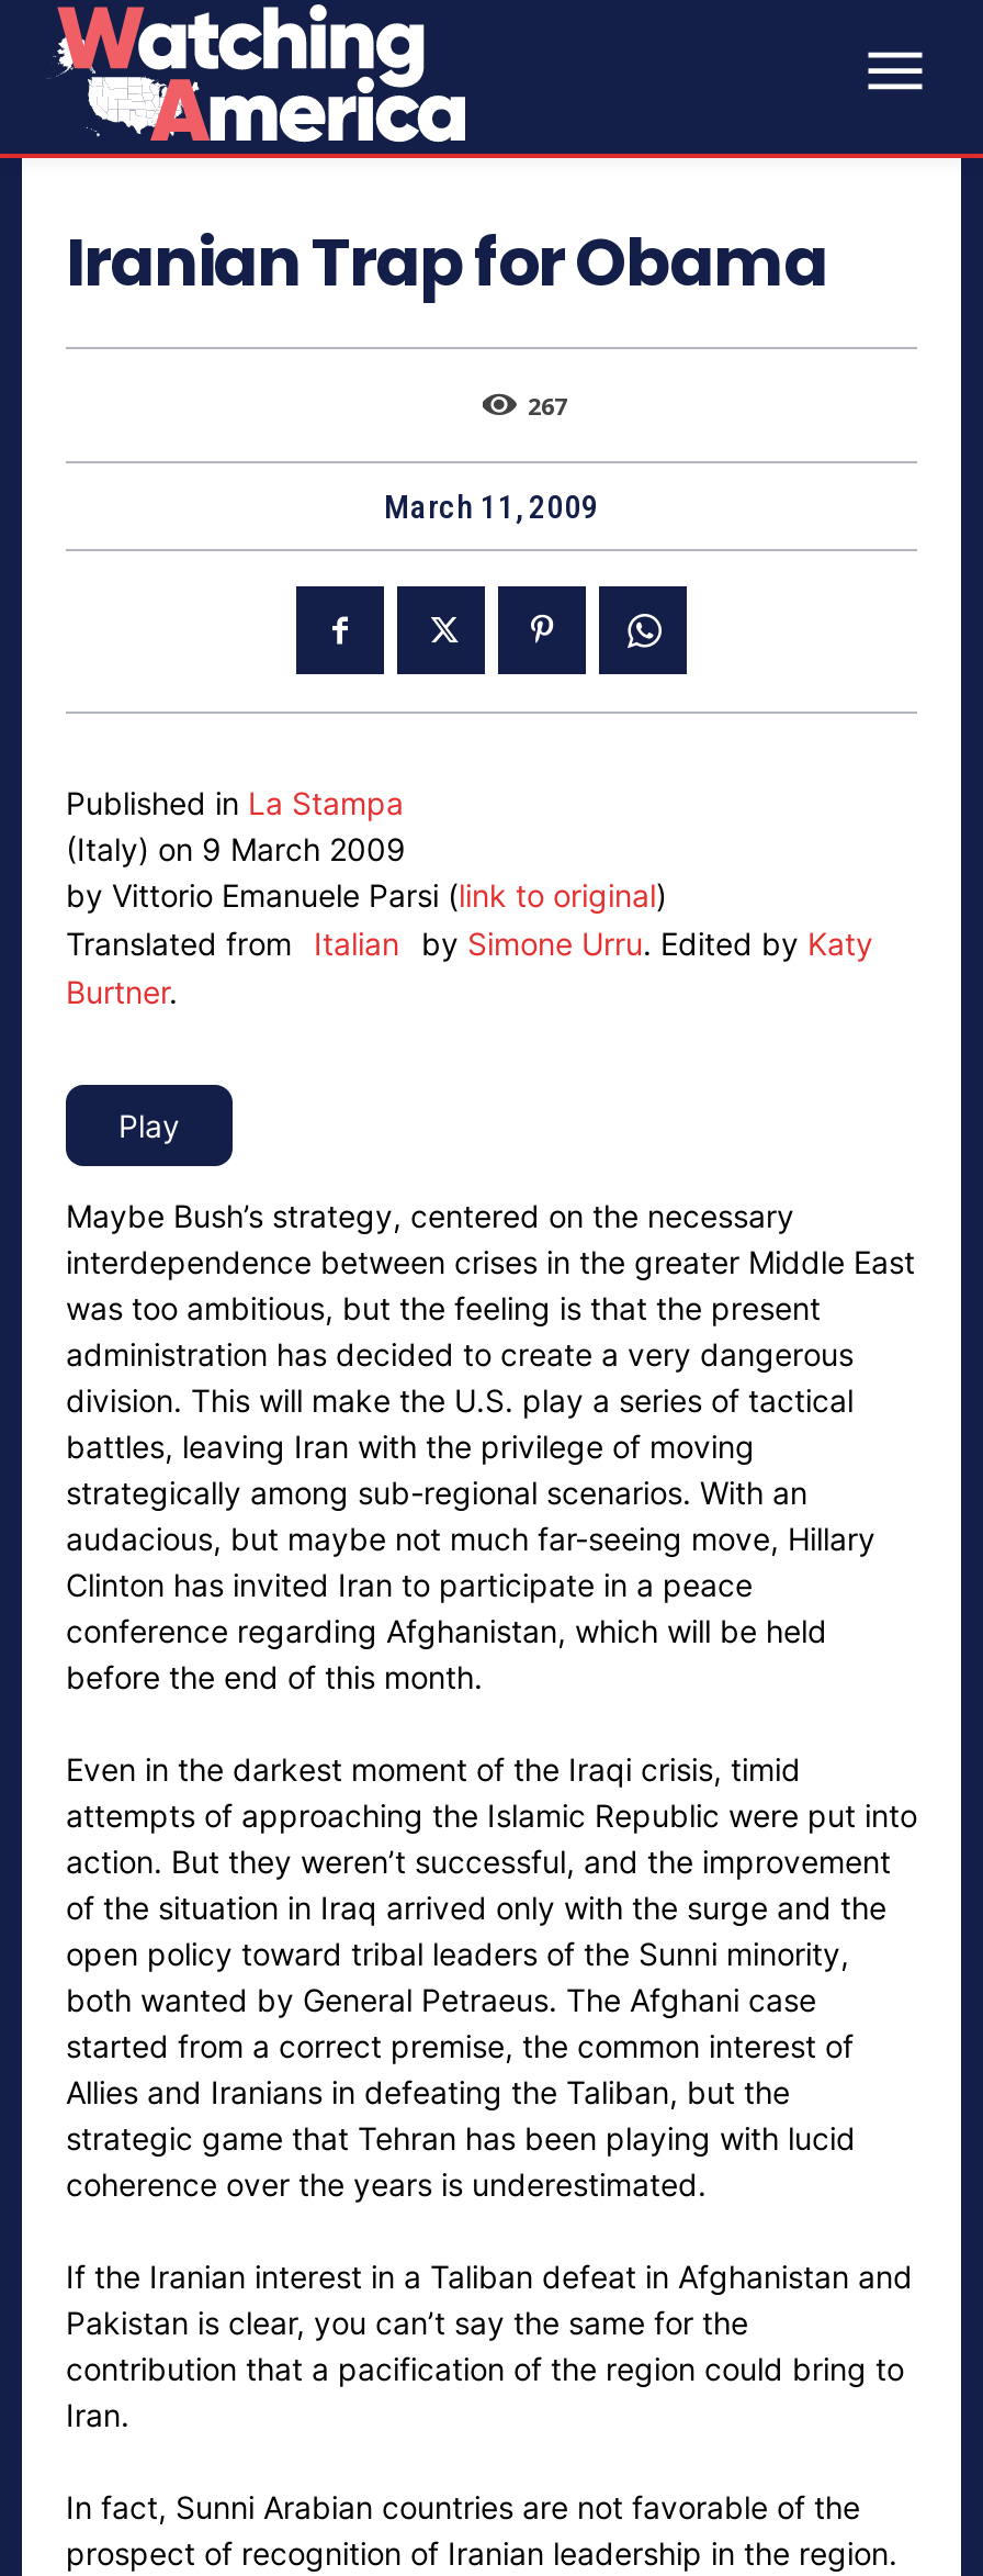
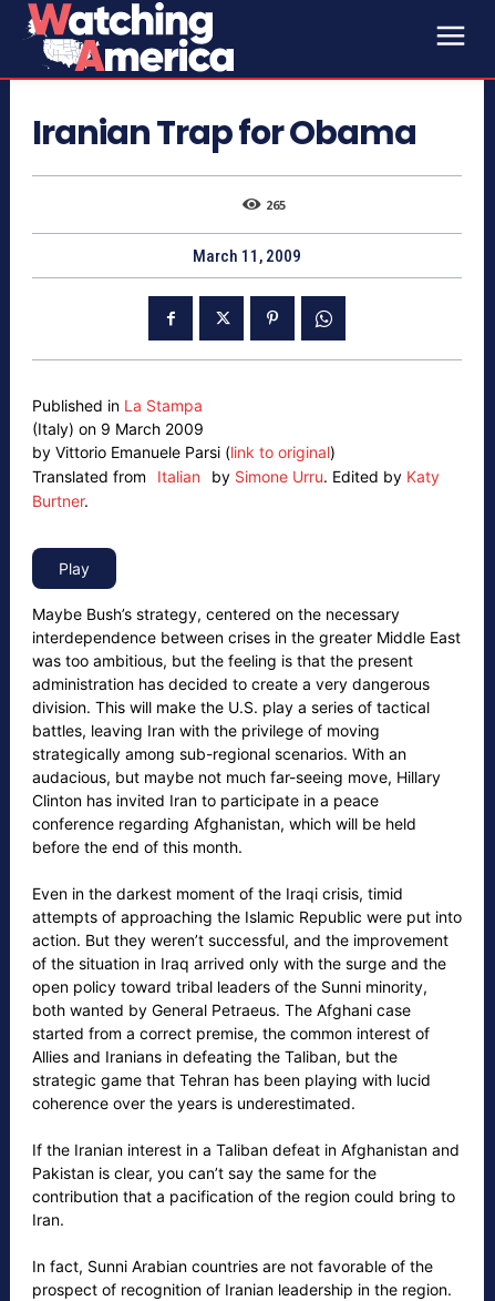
[528,388,567,421] 267 -> [265,196,285,213] 265

